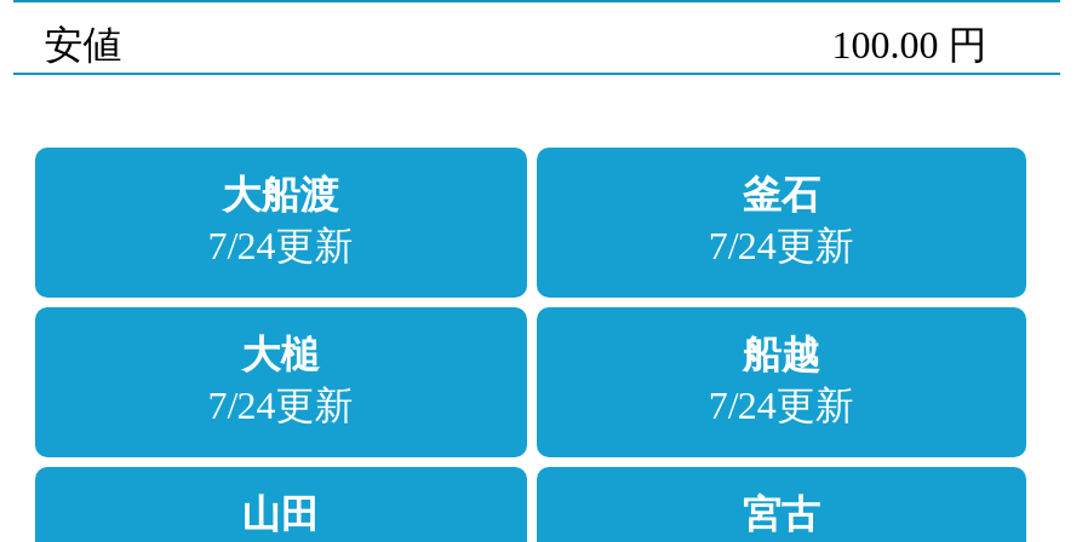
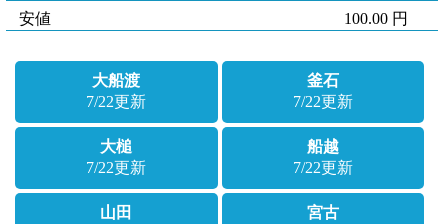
[208,226,353,267] 7/24更新 -> [86,93,146,110] 7/22更新
[708,226,854,267] 7/24更新 -> [293,93,353,110] 7/22更新
[208,385,353,426] 7/24更新 -> [86,159,146,176] 7/22更新
[708,385,854,426] 7/24更新 -> [293,159,353,176] 7/22更新

